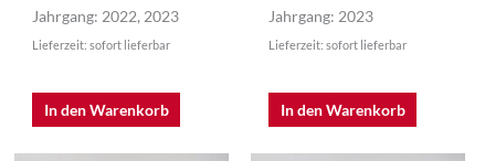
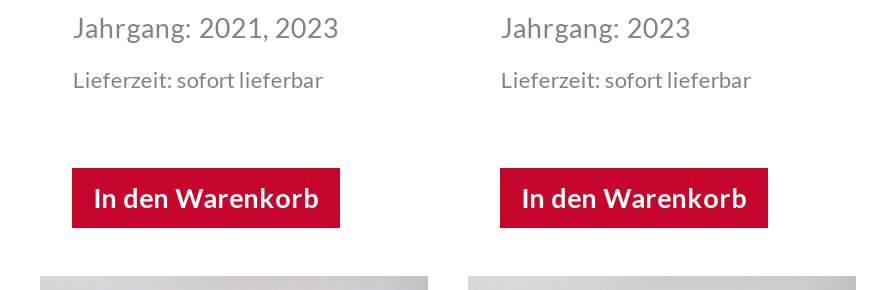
[32,7,179,25] Jahrgang: 2022, 2023 -> [73,10,339,44] Jahrgang: 2021, 2023

